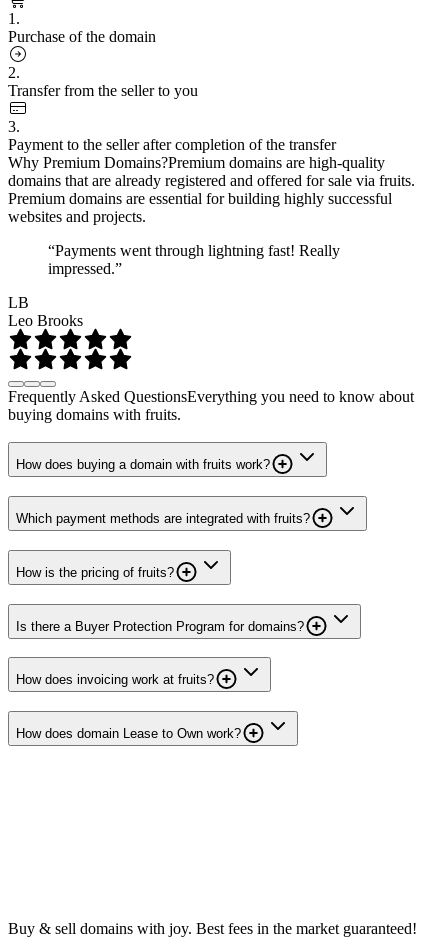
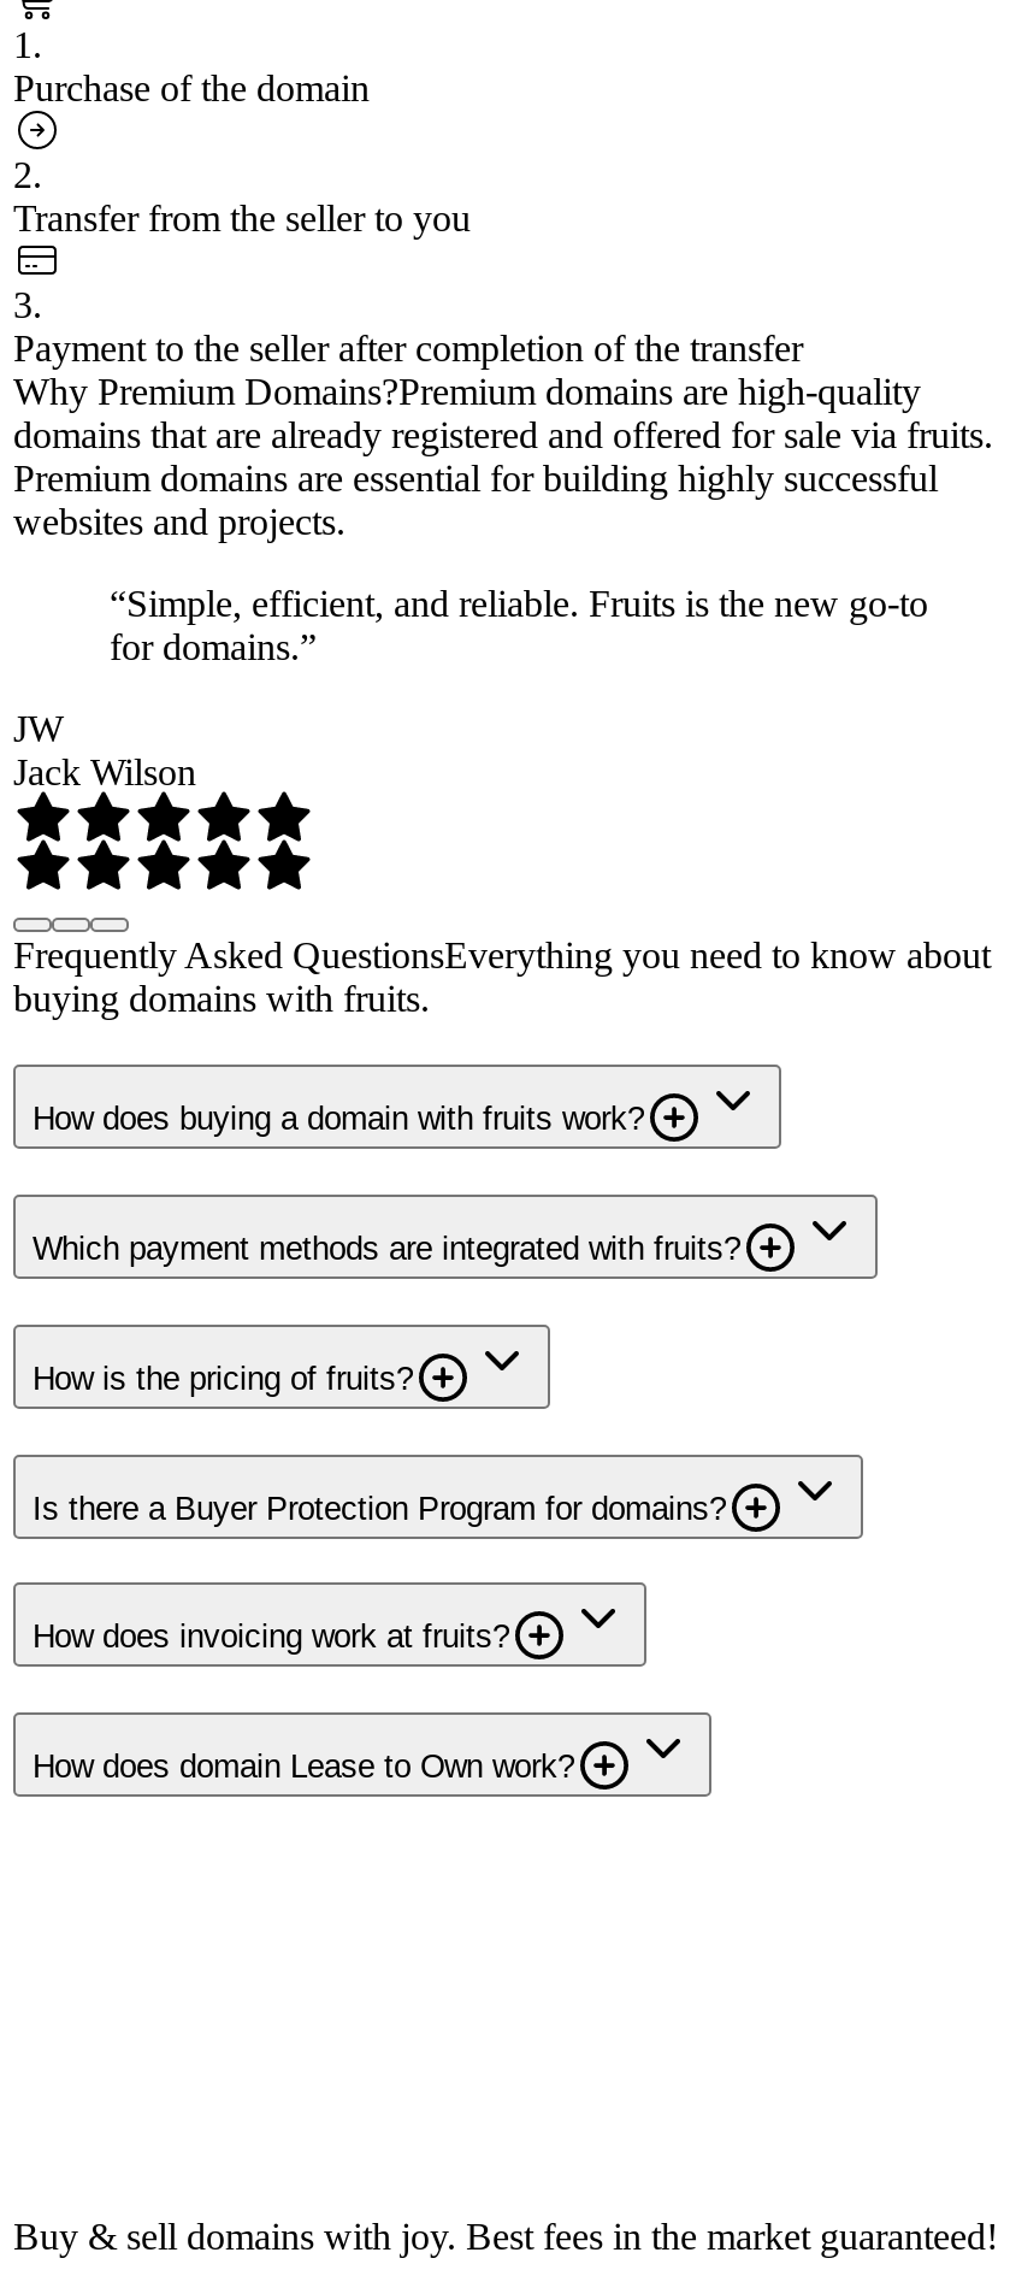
[48,242,340,277] “Payments went through lightning fast! Really | impressed.” -> [110,582,928,666] “Simple, efficient, and reliable. Fruits is the new go-to | for domains.”
[8,294,83,329] LB | Leo Brooks -> [13,707,196,791] JW | Jack Wilson

